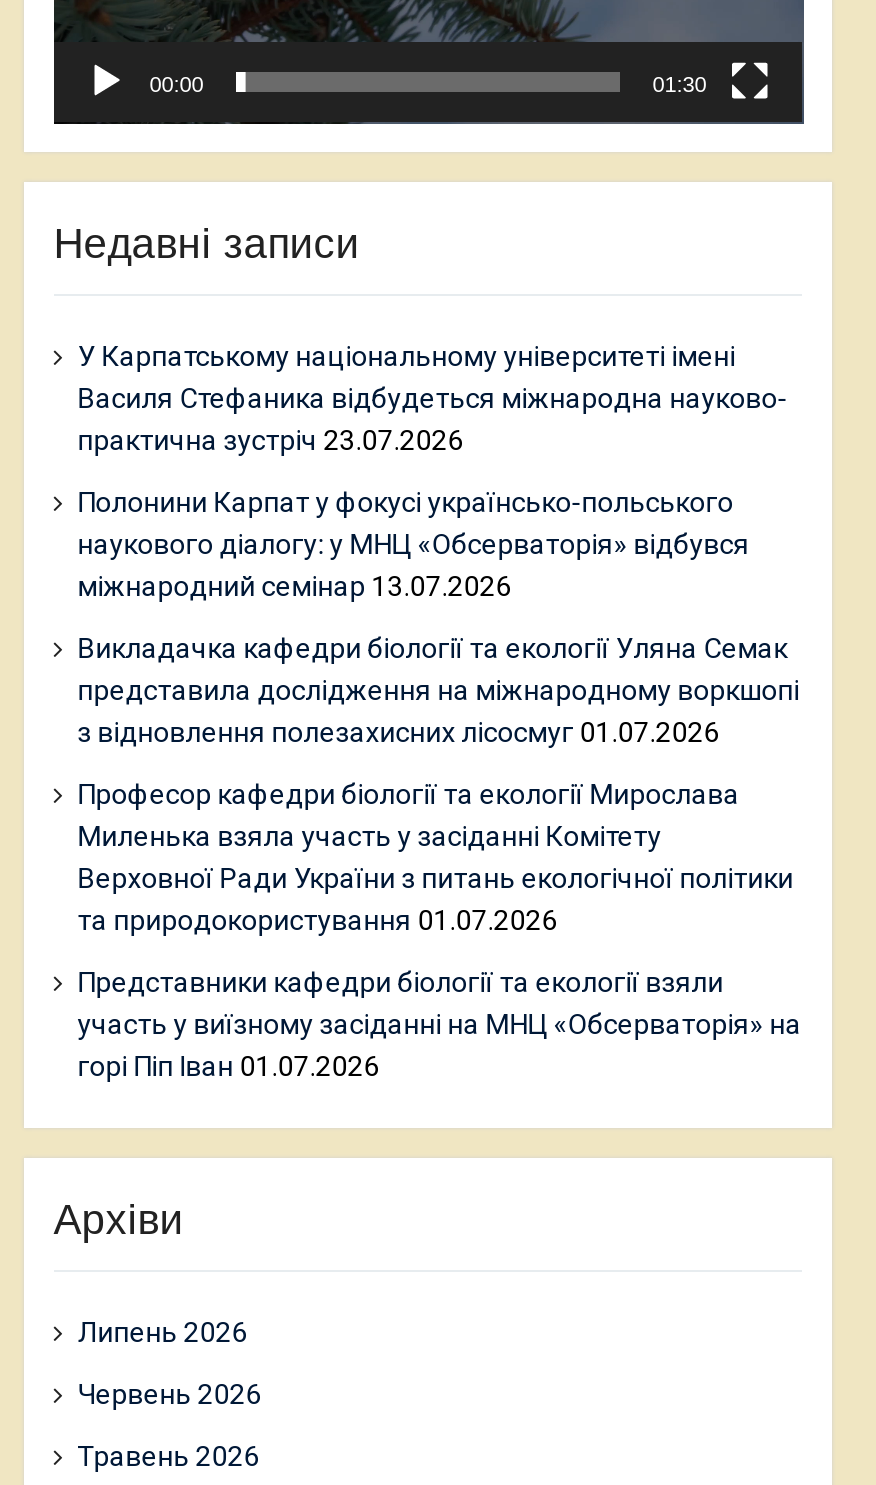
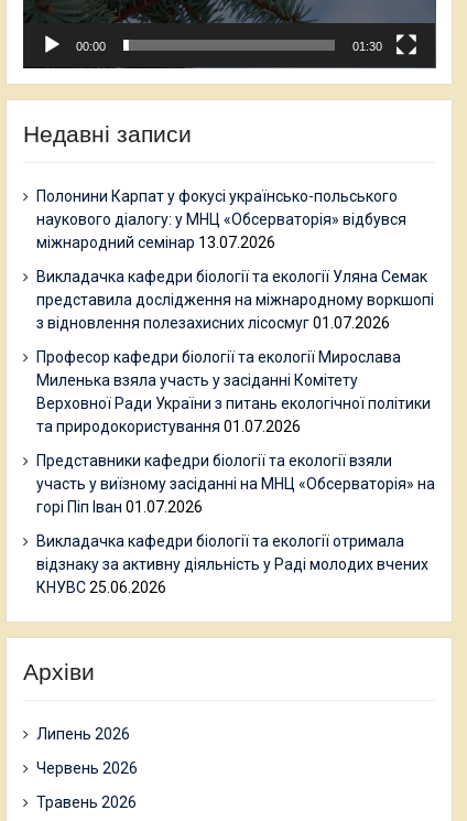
[77,341,787,457] У Карпатському національному університеті імені | Василя Стефаника відбудеться міжнародна науково- | практична зустріч 23.07.2026 -> none
moved [77,487,801,1083] -> [36,188,435,516]: Полонини Карпат у фокусі українсько-польського | наукового діалогу: у МНЦ «Обсерваторія» відбувся | міжнародний семінар 13.07.2026 | ... | участь у виїзному засіданні на МНЦ «Обсерваторія» на | горі Піп Іван 01.07.2026
none -> [36,533,428,597] Викладачка кафедри біології та екології отримала | відзнаку за активну діяльність у Раді молодих вчених | КНУВС 25.06.2026

